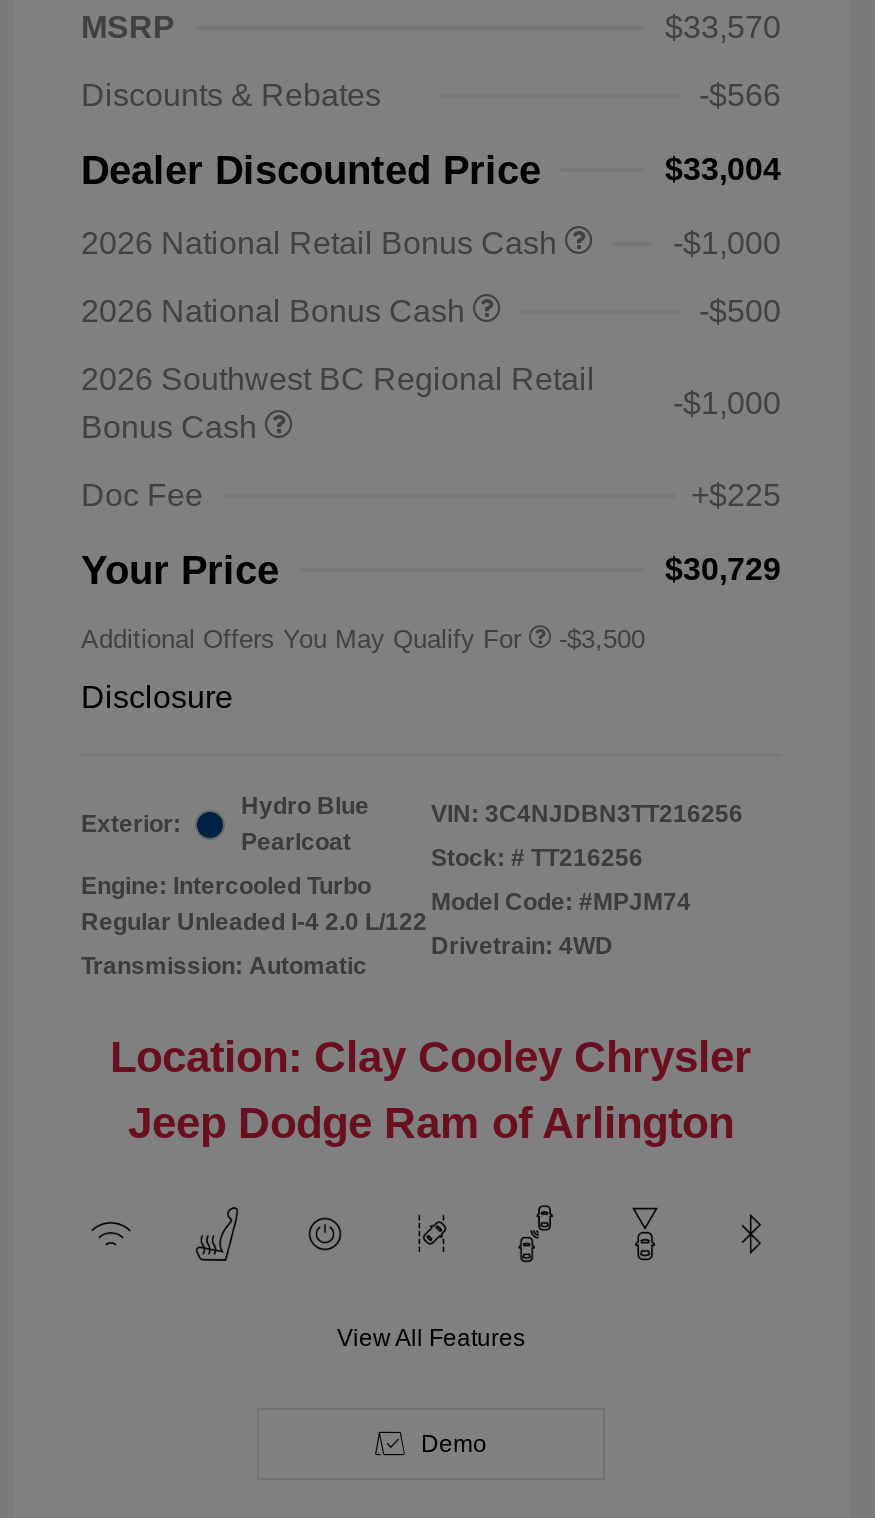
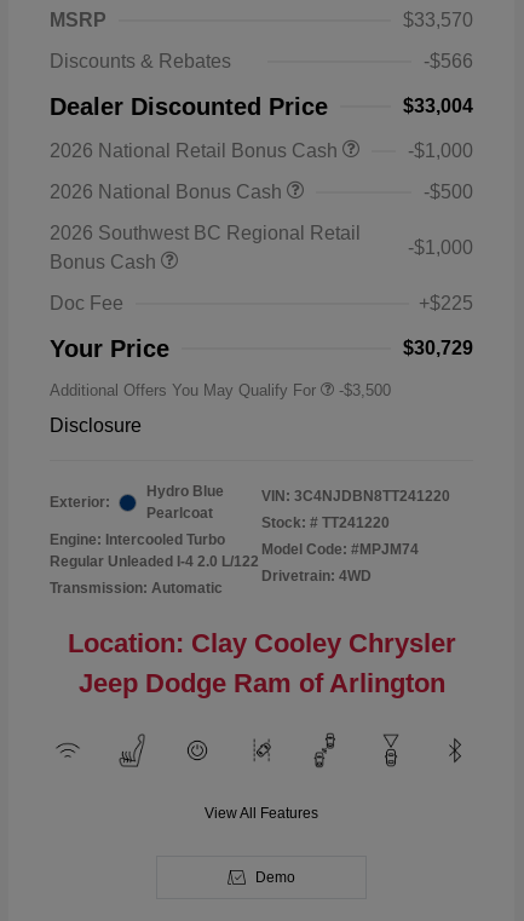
[431,800,743,828] VIN: 3C4NJDBN3TT216256 -> [261,488,450,505] VIN: 3C4NJDBN8TT241220
[431,844,643,872] Stock: # TT216256 -> [261,514,390,531] Stock: # TT241220

